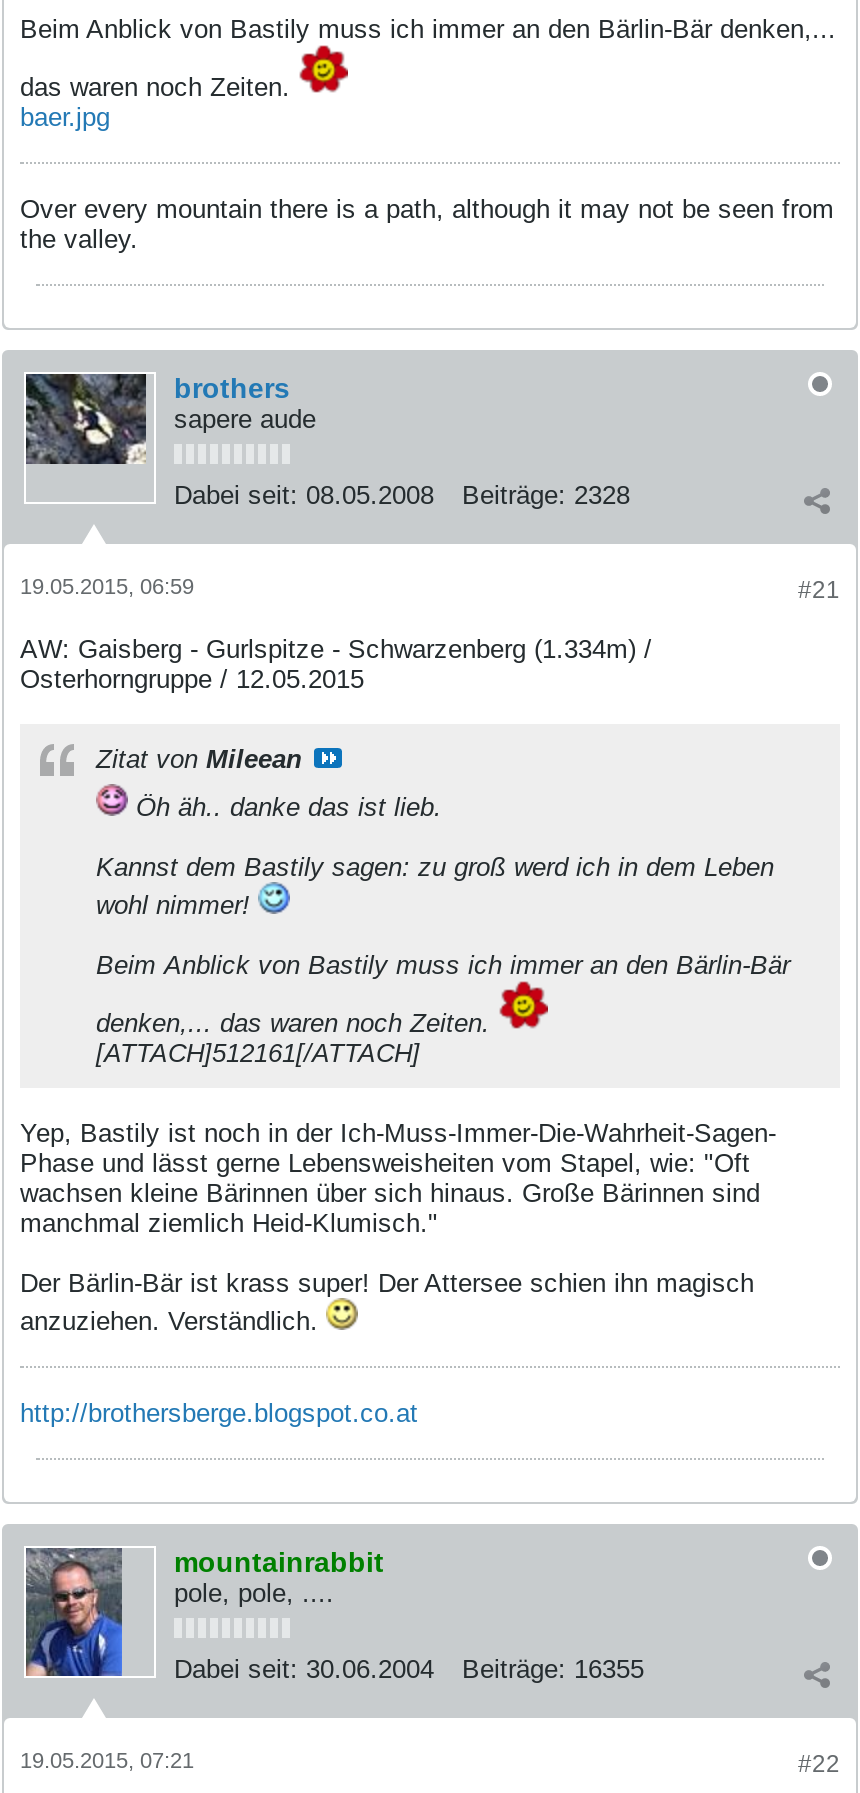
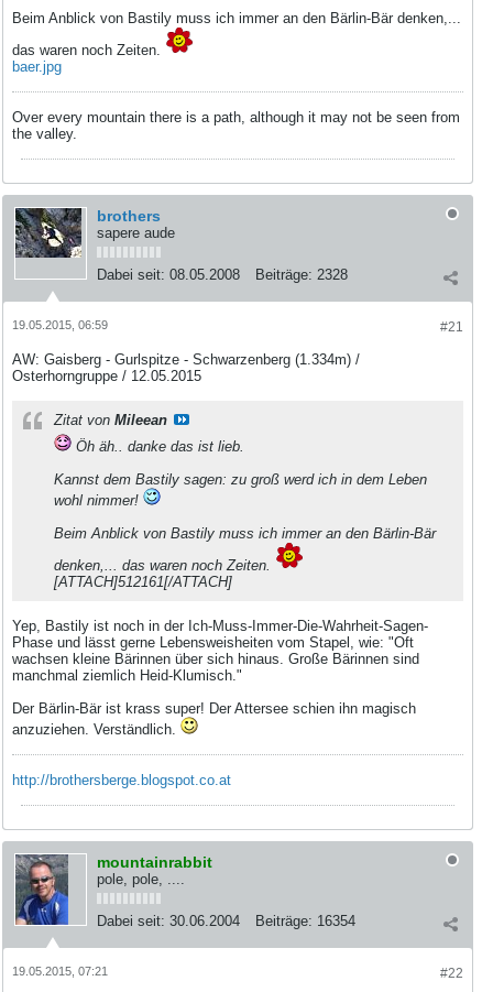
[174,1654,644,1684] Dabei seit: 30.06.2004 Beiträge: 16355 -> [97,913,355,929] Dabei seit: 30.06.2004 Beiträge: 16354

